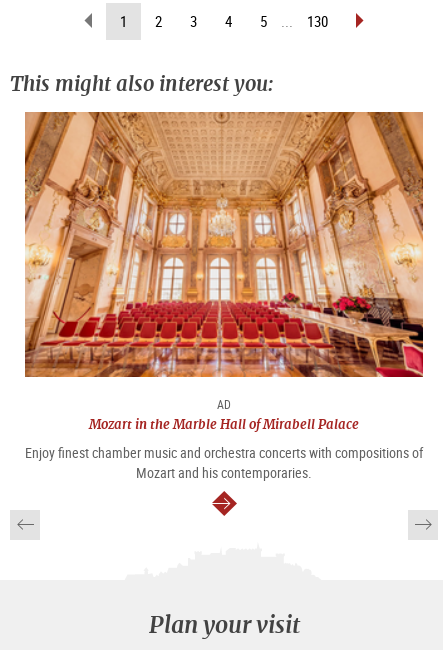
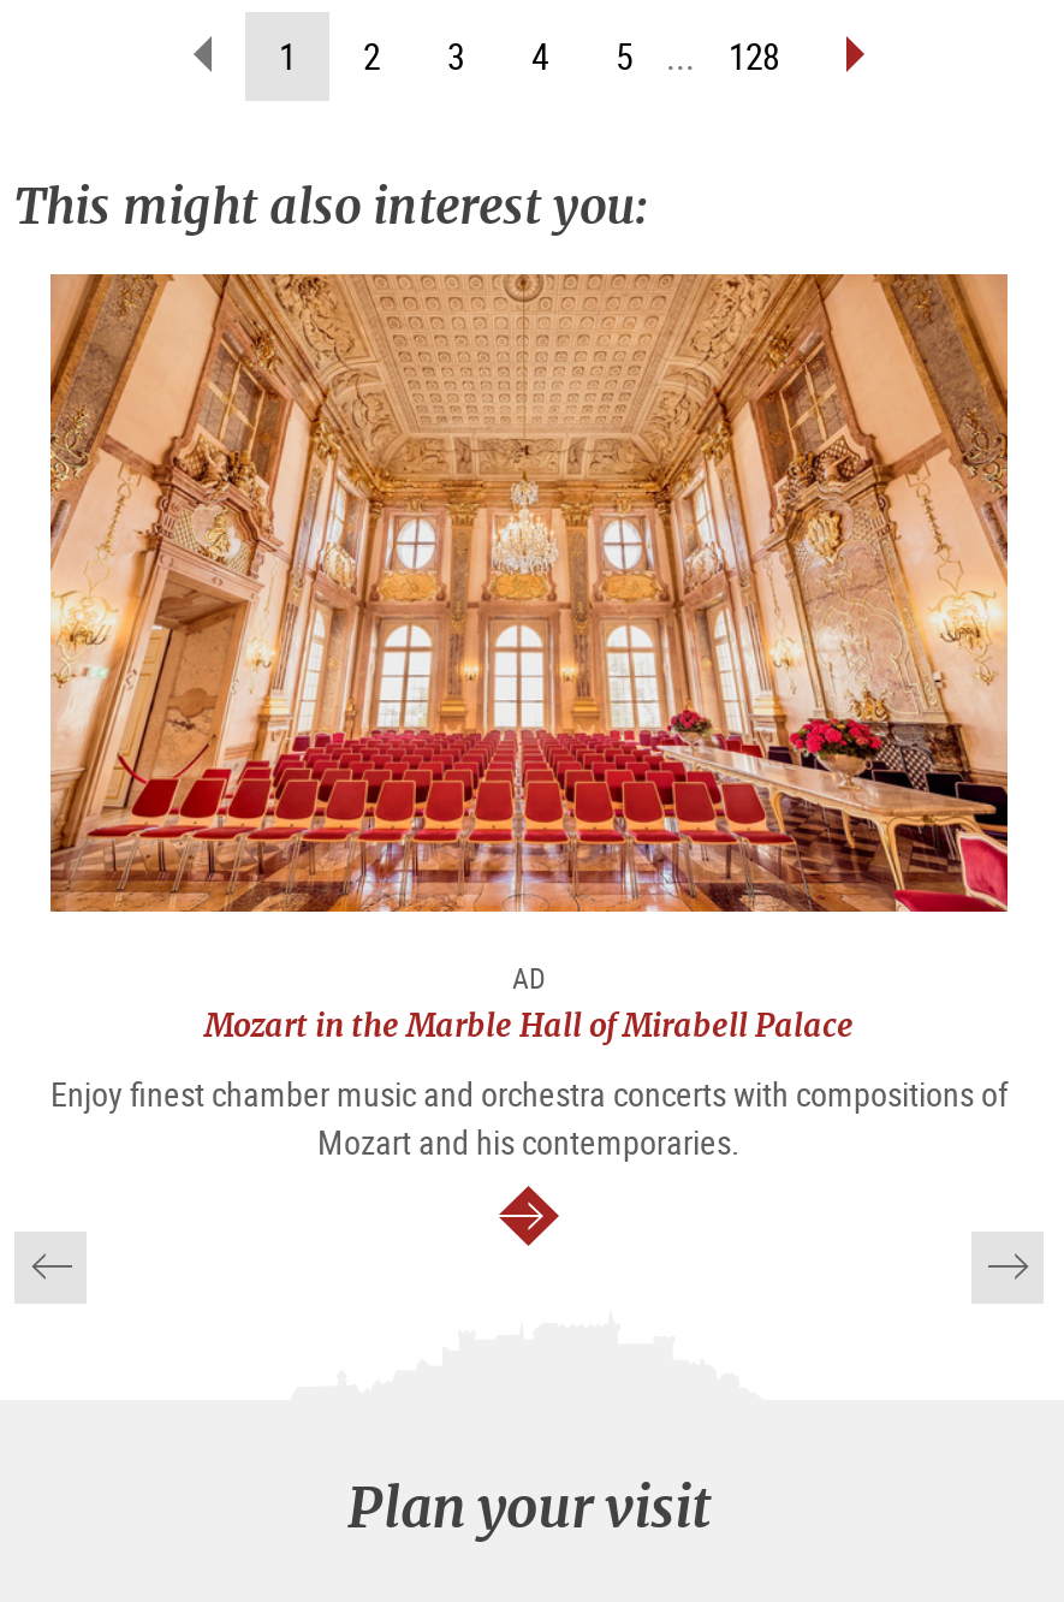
[307,11,328,31] 130 -> [729,32,779,80] 128

